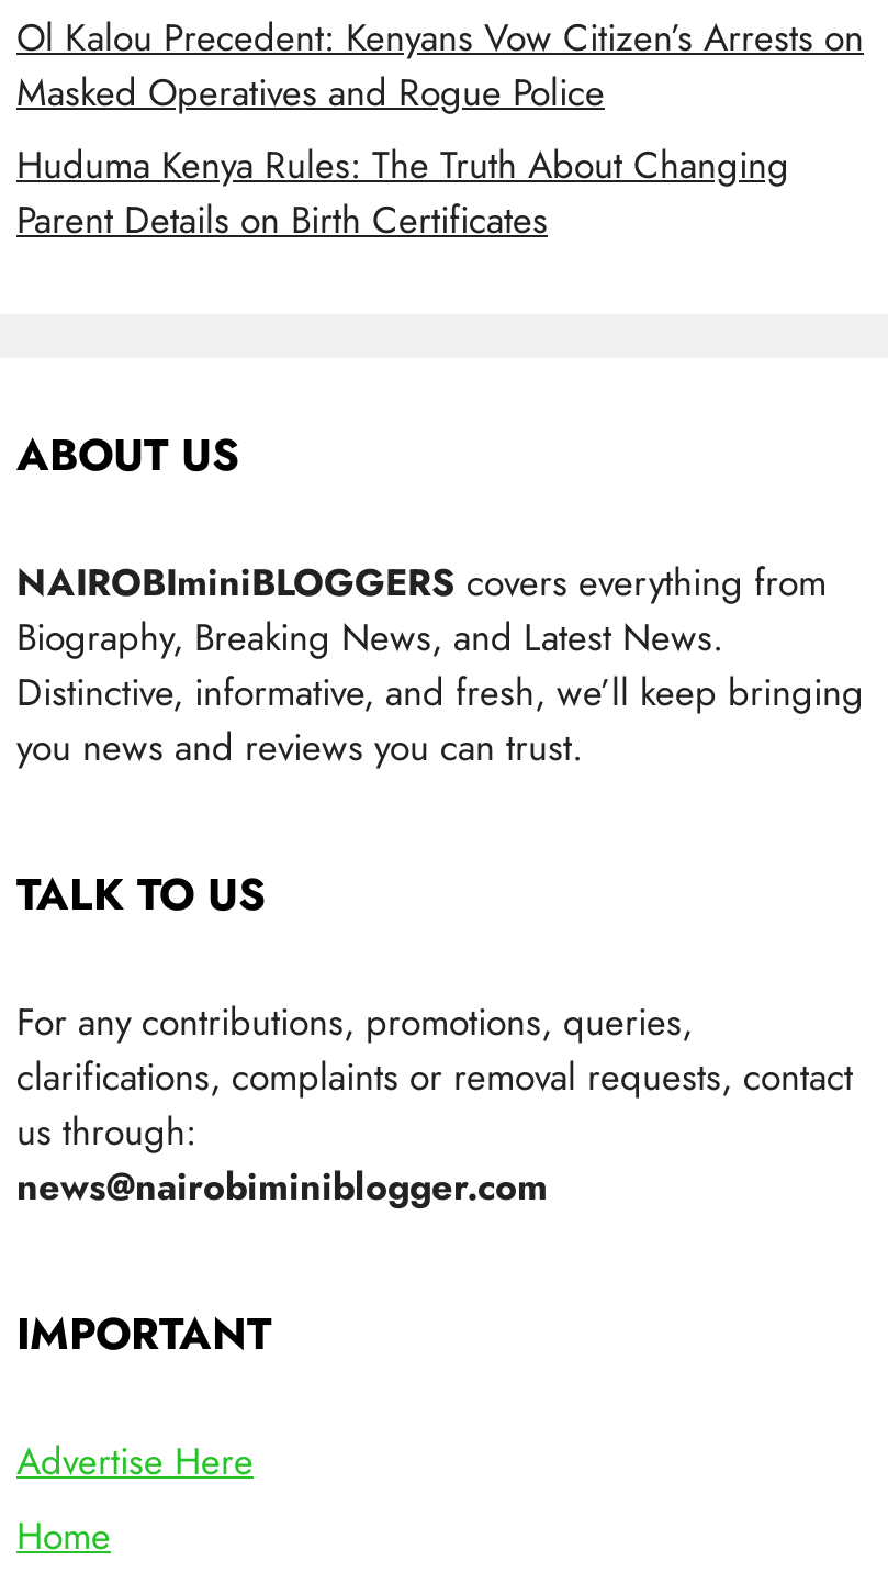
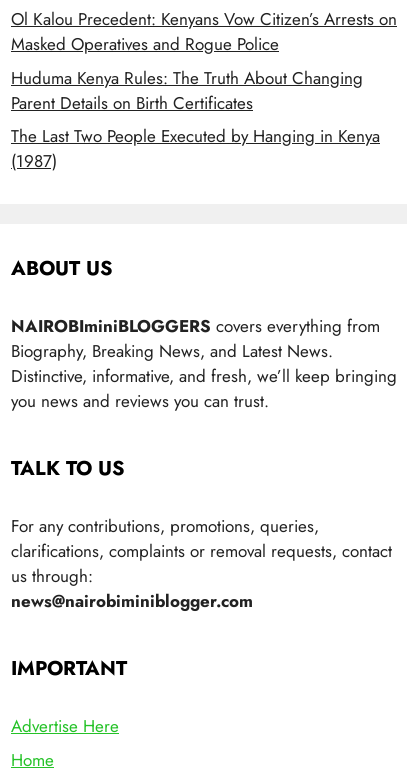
none -> [11,124,380,173] The Last Two People Executed by Hanging in Kenya | (1987)

